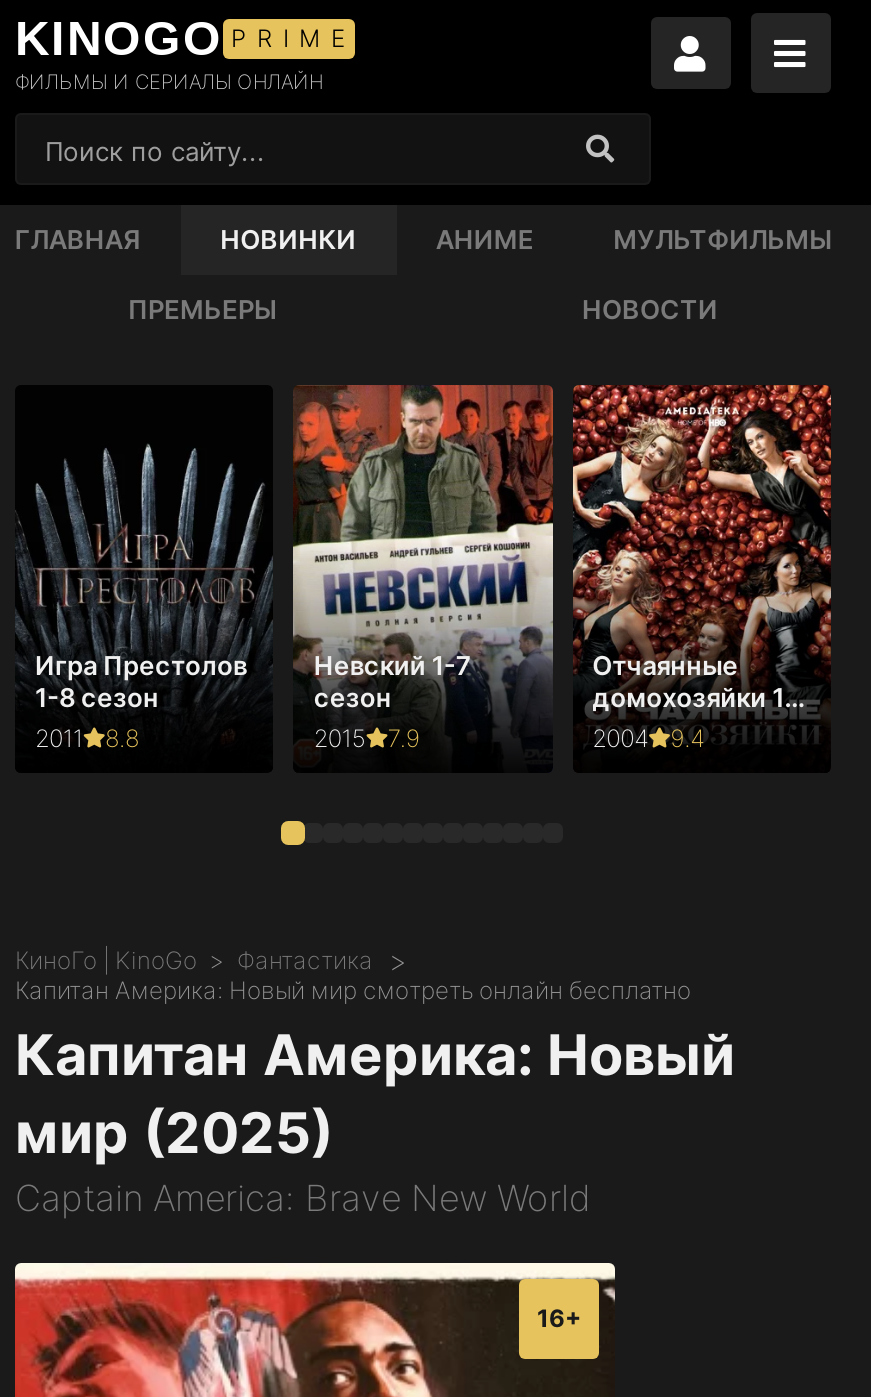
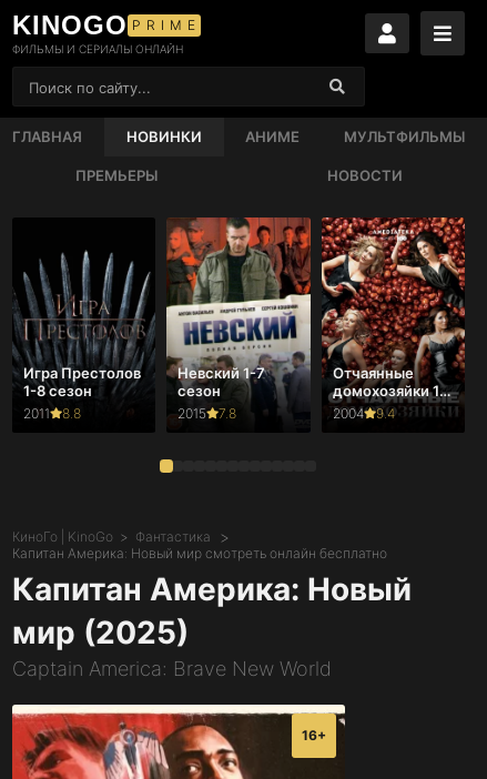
[314,723,420,753] 2015 7.9 -> [178,405,237,422] 2015 7.8

